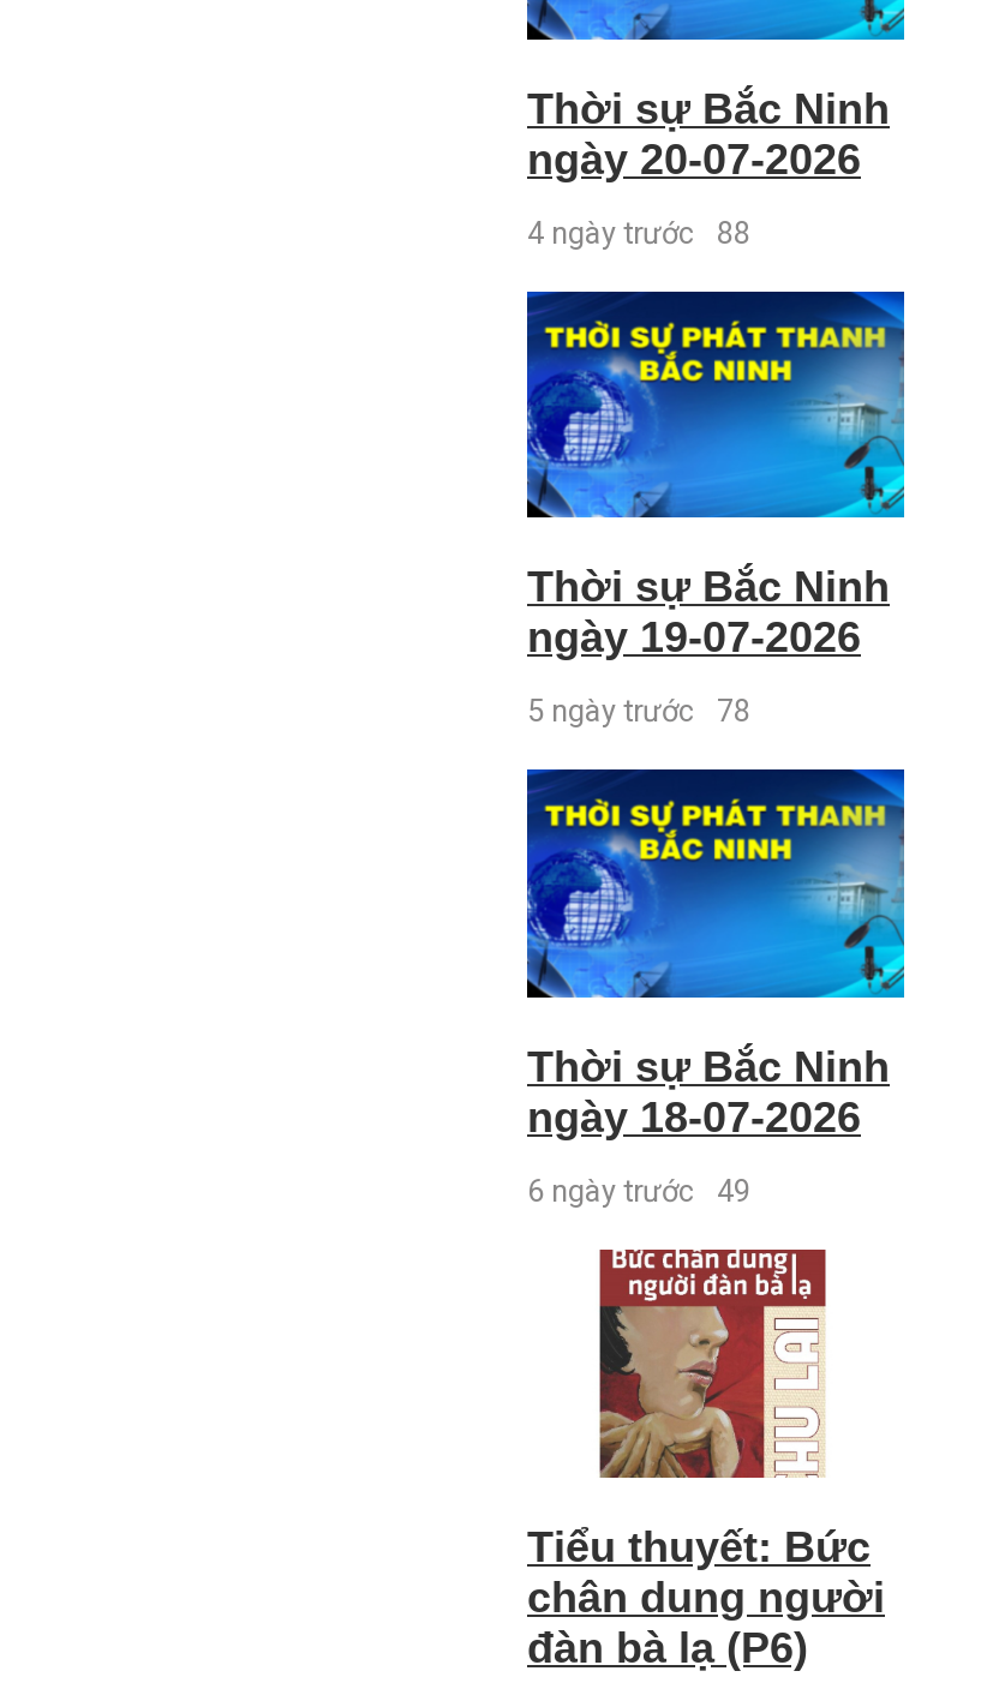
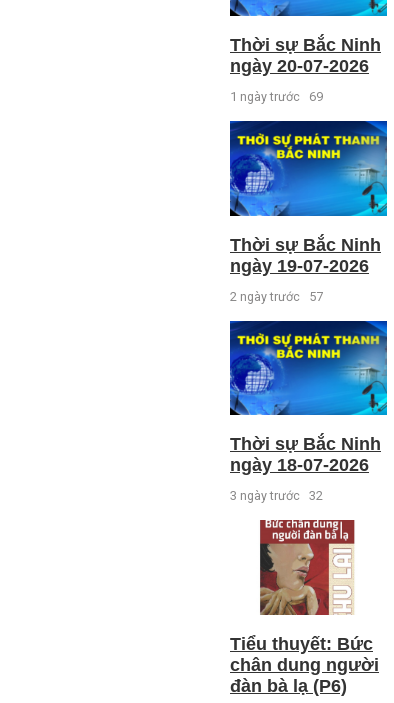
[527,214,750,250] 4 ngày trước 88 -> [230,89,323,104] 1 ngày trước 69
[527,693,750,729] 5 ngày trước 78 -> [230,289,323,304] 2 ngày trước 57
[527,1172,750,1208] 6 ngày trước 49 -> [230,488,323,503] 3 ngày trước 32

